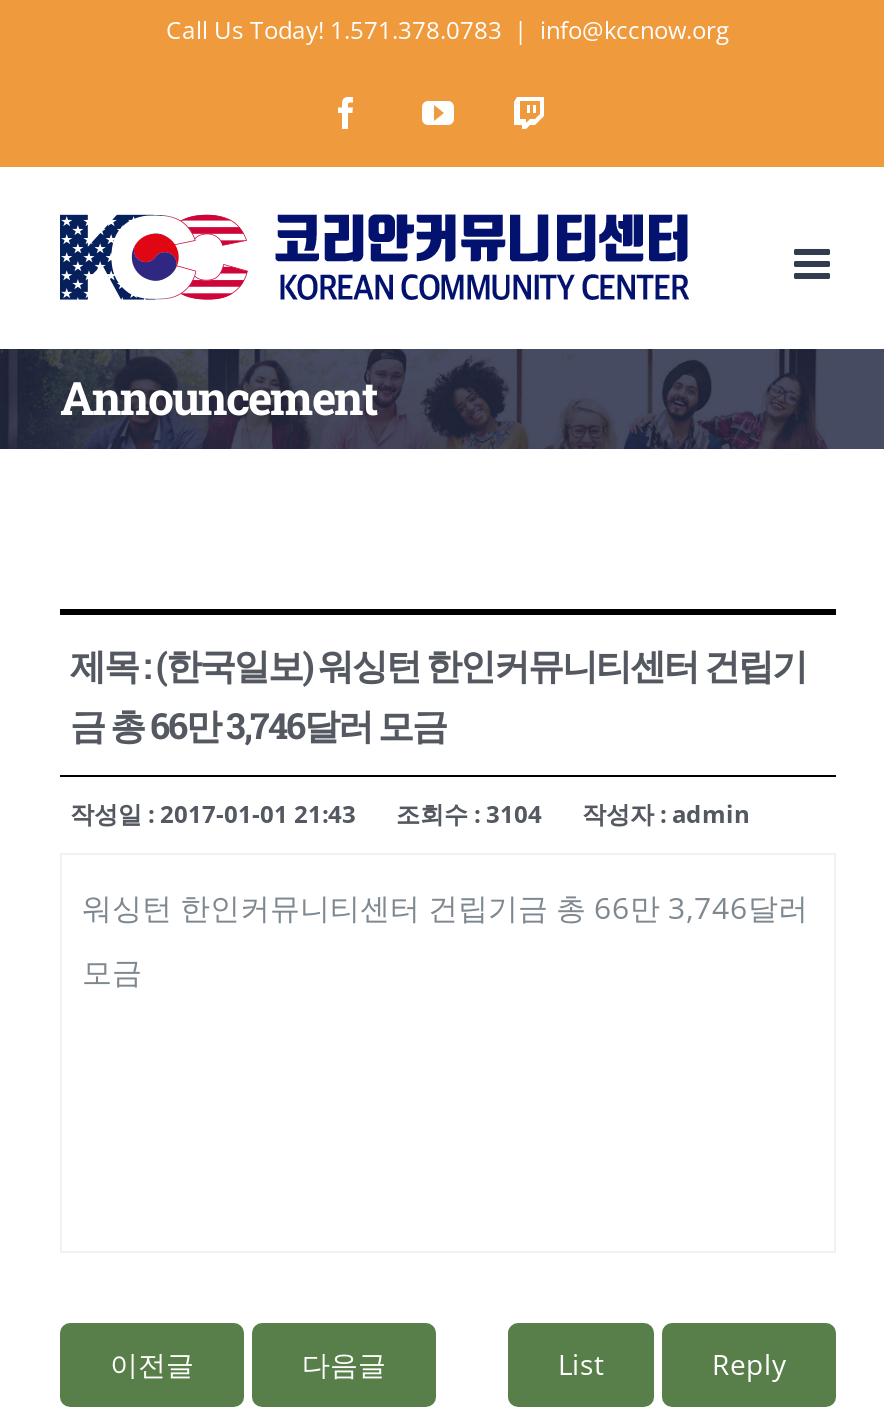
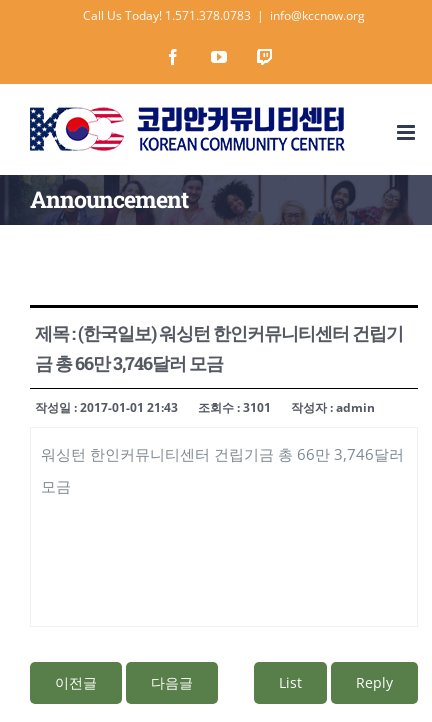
[70,798,750,832] 작성일 : 2017-01-01 21:43 조회수 : 3104 작성자 : admin -> [35,399,375,416] 작성일 : 2017-01-01 21:43 조회수 : 3101 작성자 : admin

